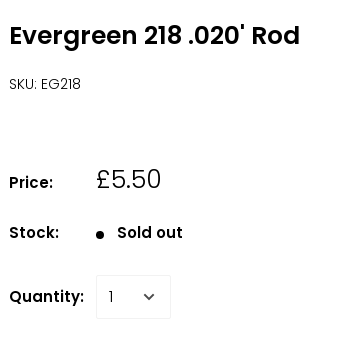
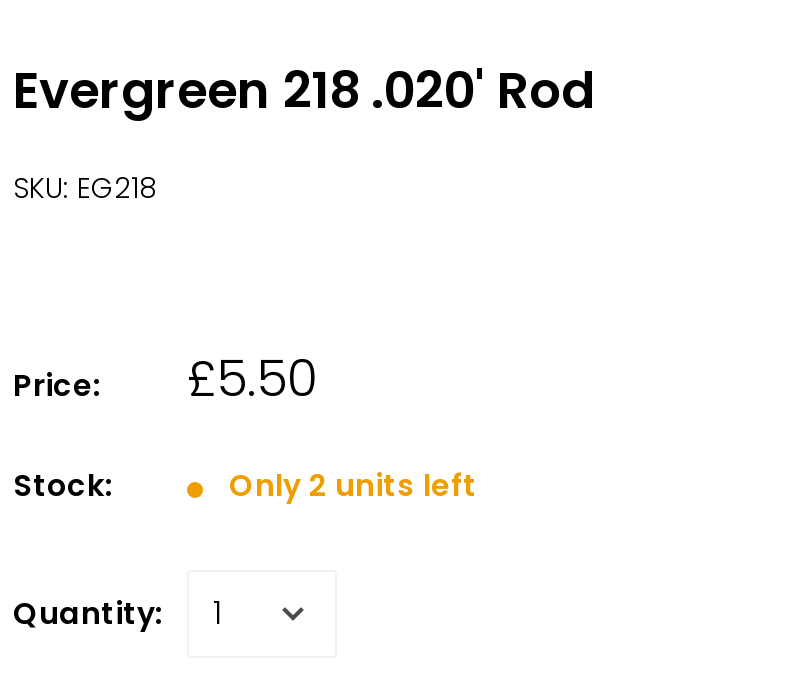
[117,222,183,243] Sold out -> [229,464,477,506] Only 2 units left

